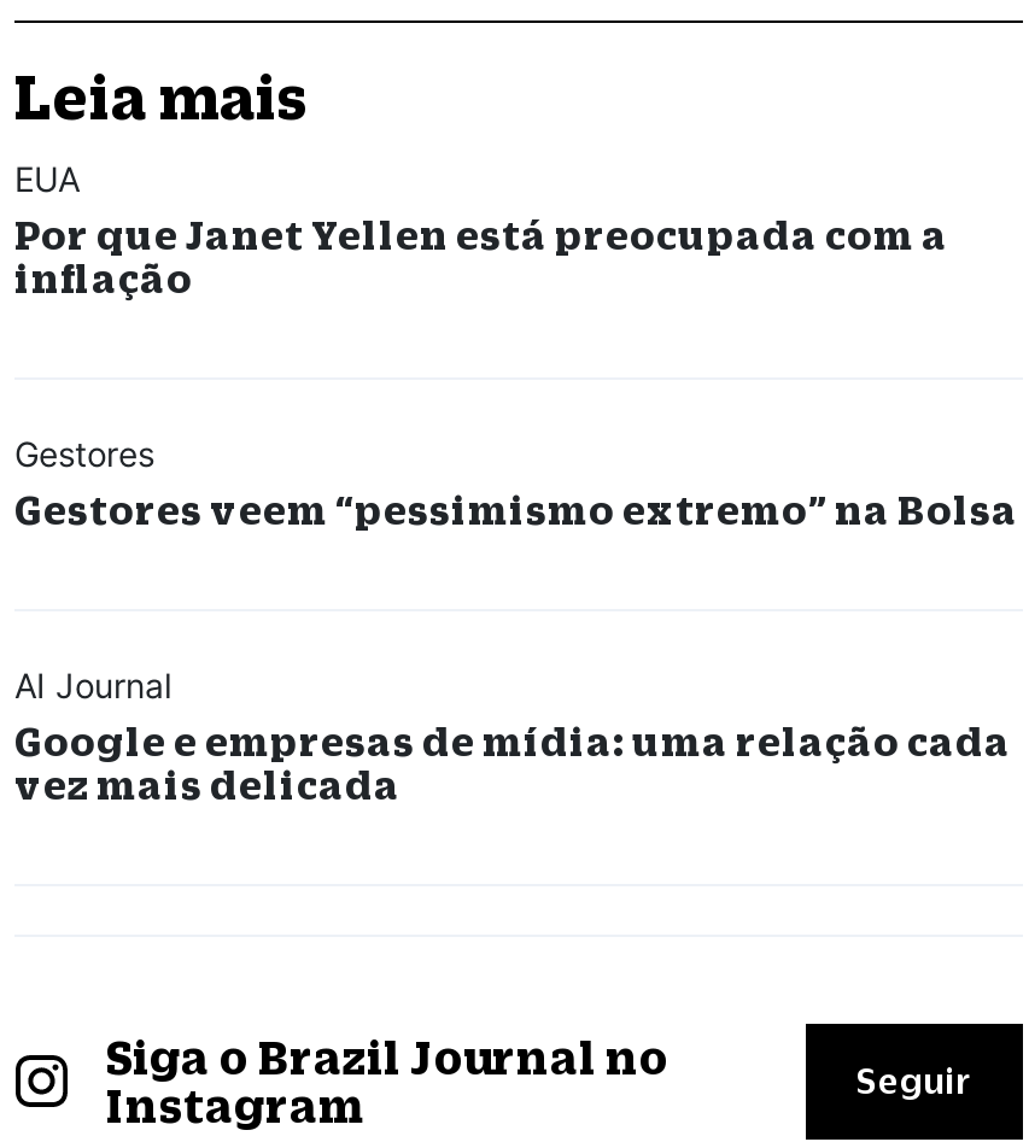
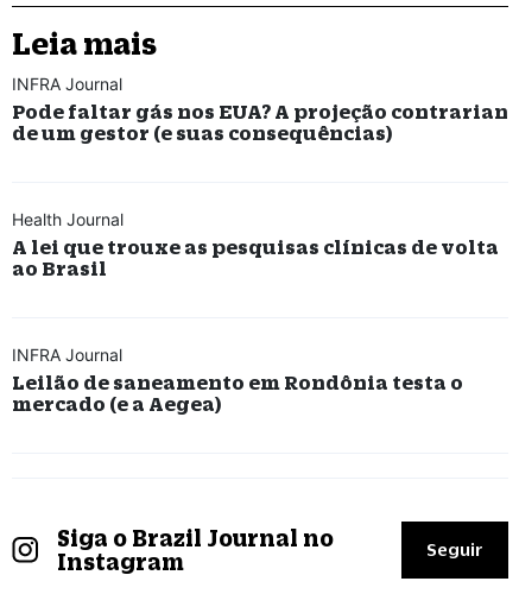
[14,157,948,300] EUA | Por que Janet Yellen está preocupada com a | inflação -> [12,74,508,144] INFRA Journal | Pode faltar gás nos EUA? A projeção contrarian | de um gestor (e suas consequências)
[14,432,1018,531] Gestores | Gestores veem “pessimismo extremo” na Bolsa -> [12,209,499,280] Health Journal | A lei que trouxe as pesquisas clínicas de volta | ao Brasil
[14,664,1011,806] AI Journal | Google e empresas de mídia: uma relação cada | vez mais delicada -> [12,345,463,415] INFRA Journal | Leilão de saneamento em Rondônia testa o | mercado (e a Aegea)

